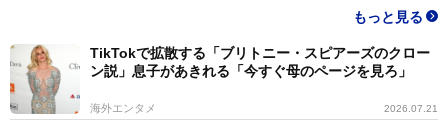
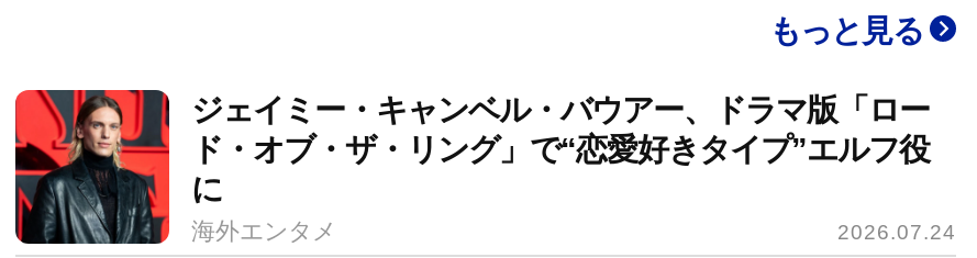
[9,44,430,115] [image] | TikTokで拡散する「ブリトニー・スピアーズのクロー | ン説」息子があきれる「今すぐ母のページを見ろ」 -> [13,88,930,246] [image] | ジェイミー・キャンベル・バウアー、ドラマ版「ロー | ド・オブ・ザ・リング」で“恋愛好きタイプ”エルフ役 | に
[384,103,438,114] 2026.07.21 -> [837,219,956,243] 2026.07.24

